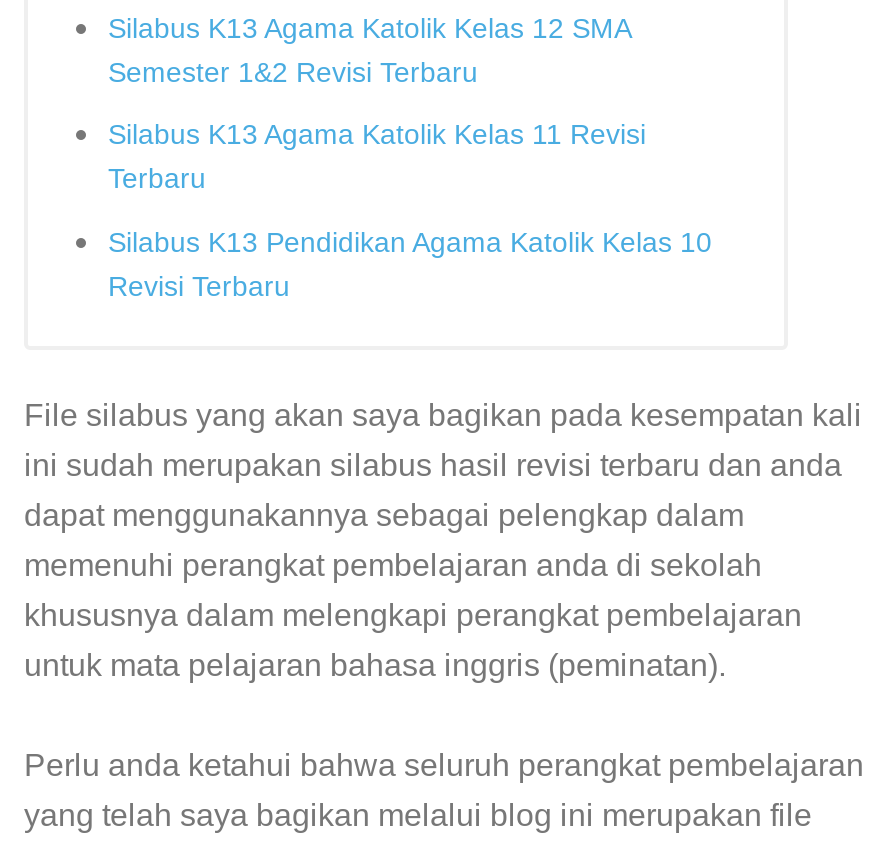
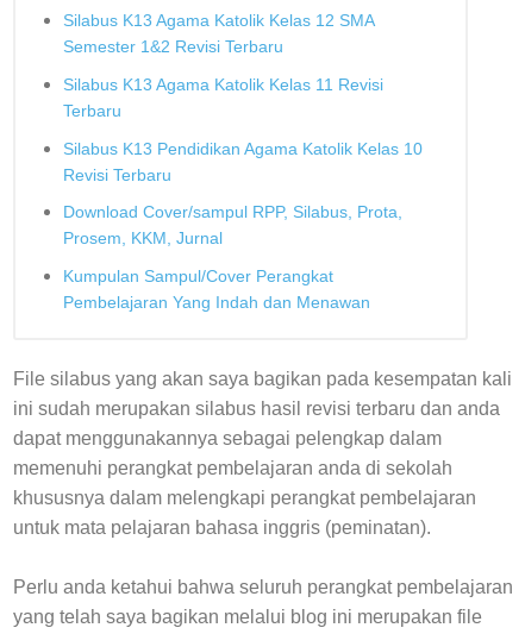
none -> [63,202,402,311] Download Cover/sampul RPP, Silabus, Prota, | Prosem, KKM, Jurnal | Kumpulan Sampul/Cover Perangkat | Pembelajaran Yang Indah dan Menawan

